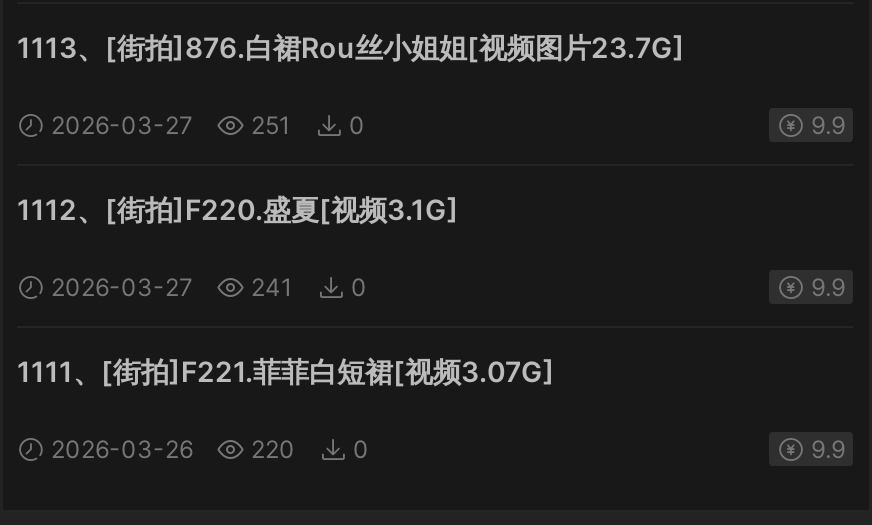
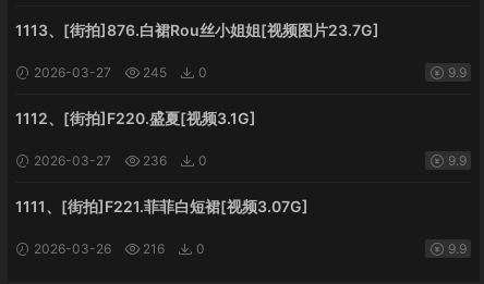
[45,110,365,140] 2026-03-27 251 0 -> [31,64,207,80] 2026-03-27 245 0
[45,272,367,302] 2026-03-27 241 0 -> [31,152,207,168] 2026-03-27 236 0
[45,434,369,464] 2026-03-26 220 0 -> [31,240,205,257] 2026-03-26 216 0

